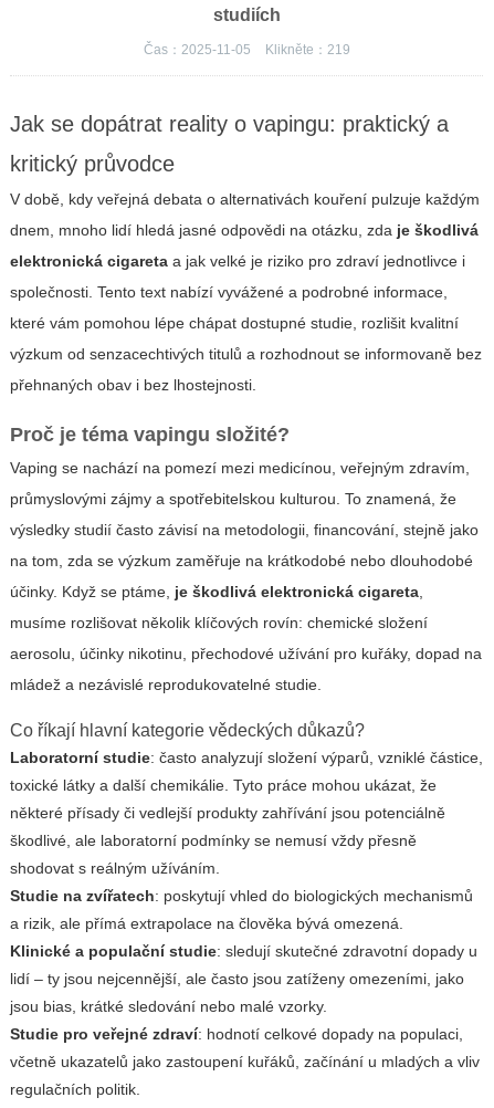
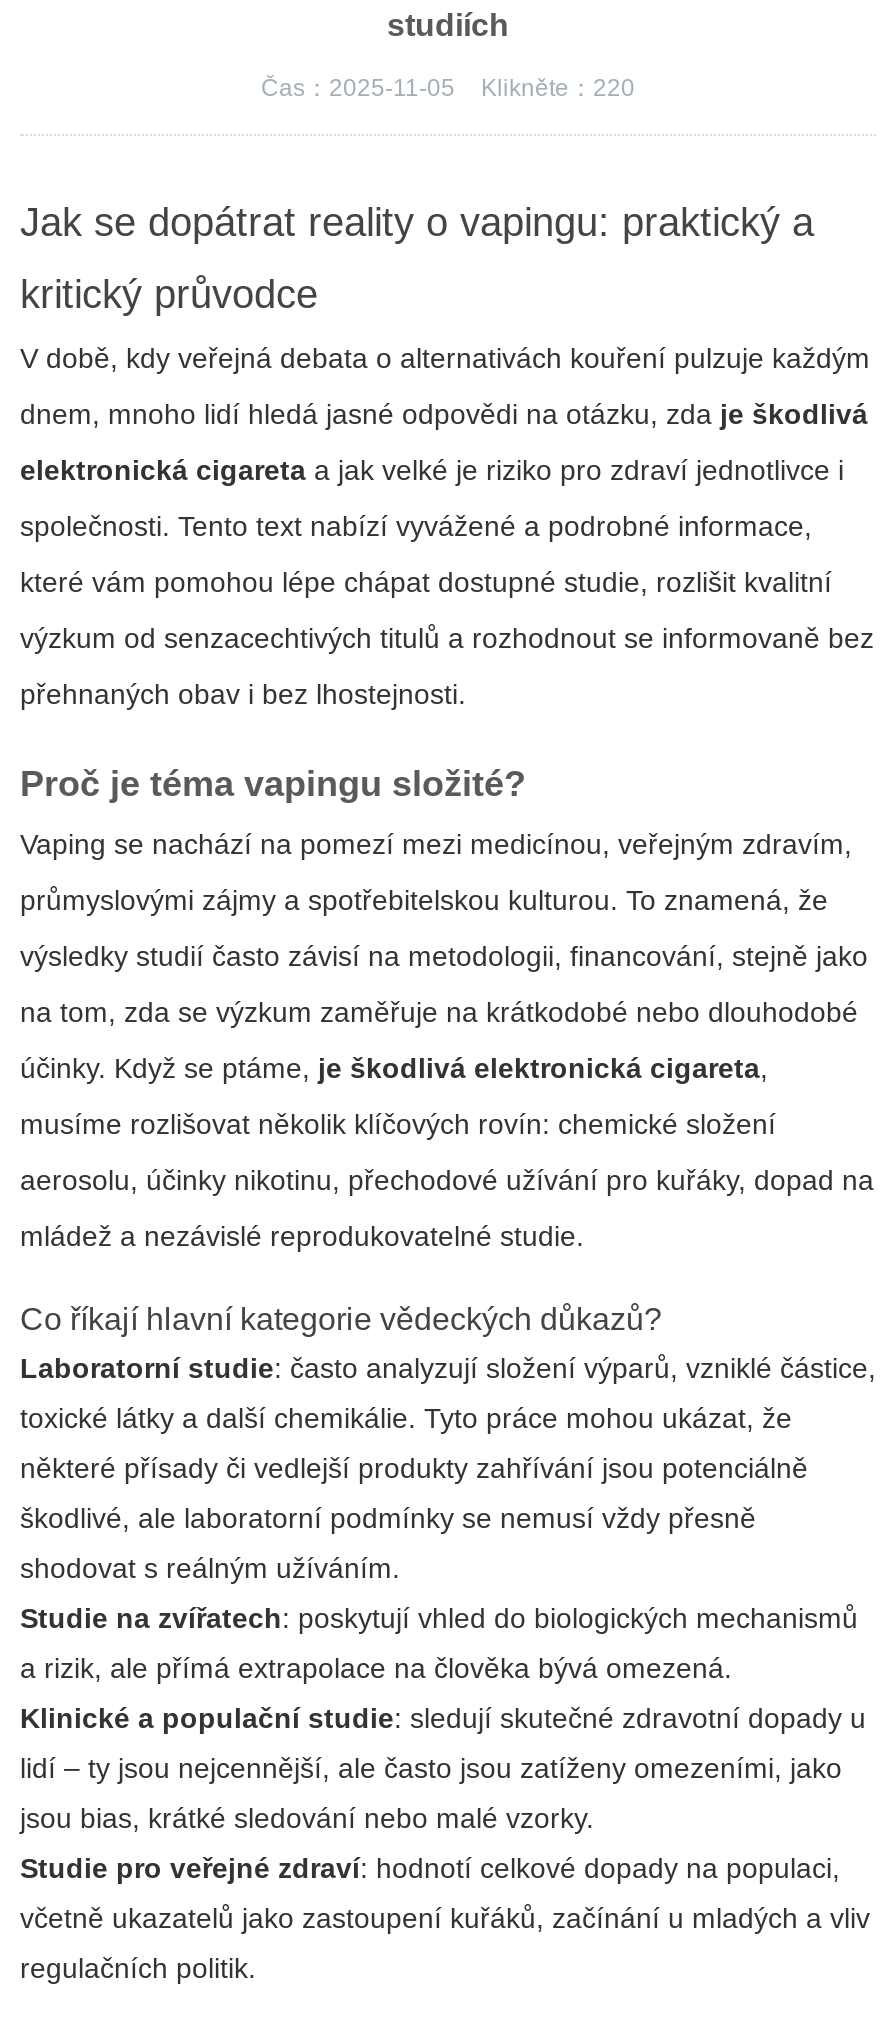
[143,43,350,58] Čas：2025-11-05 Klikněte：219 -> [261,75,635,103] Čas：2025-11-05 Klikněte：220

